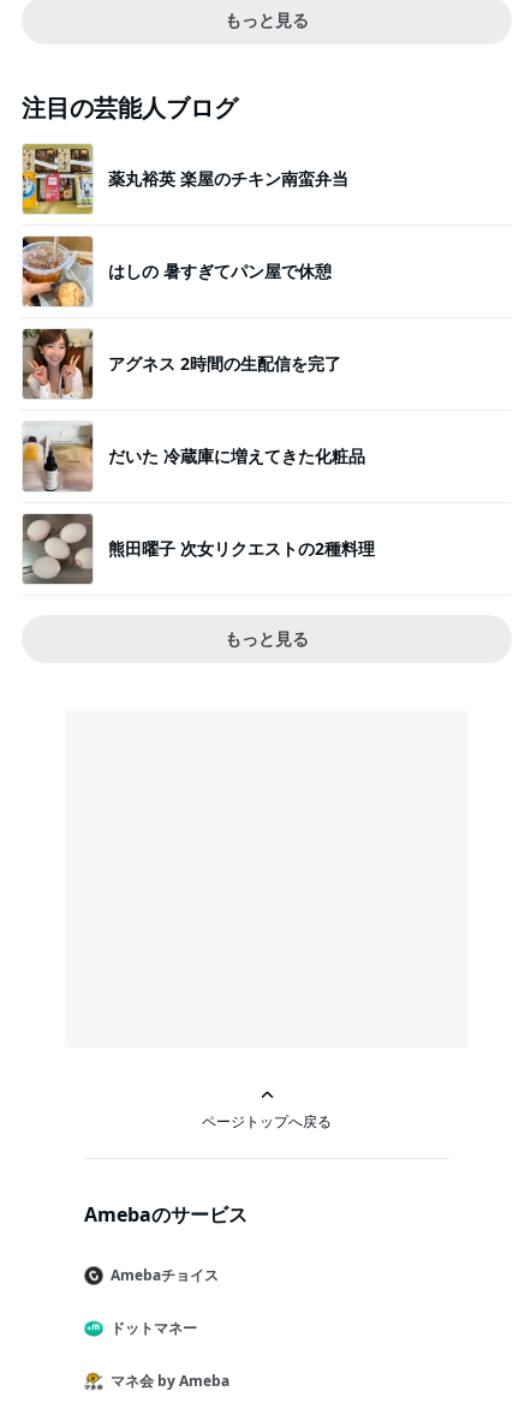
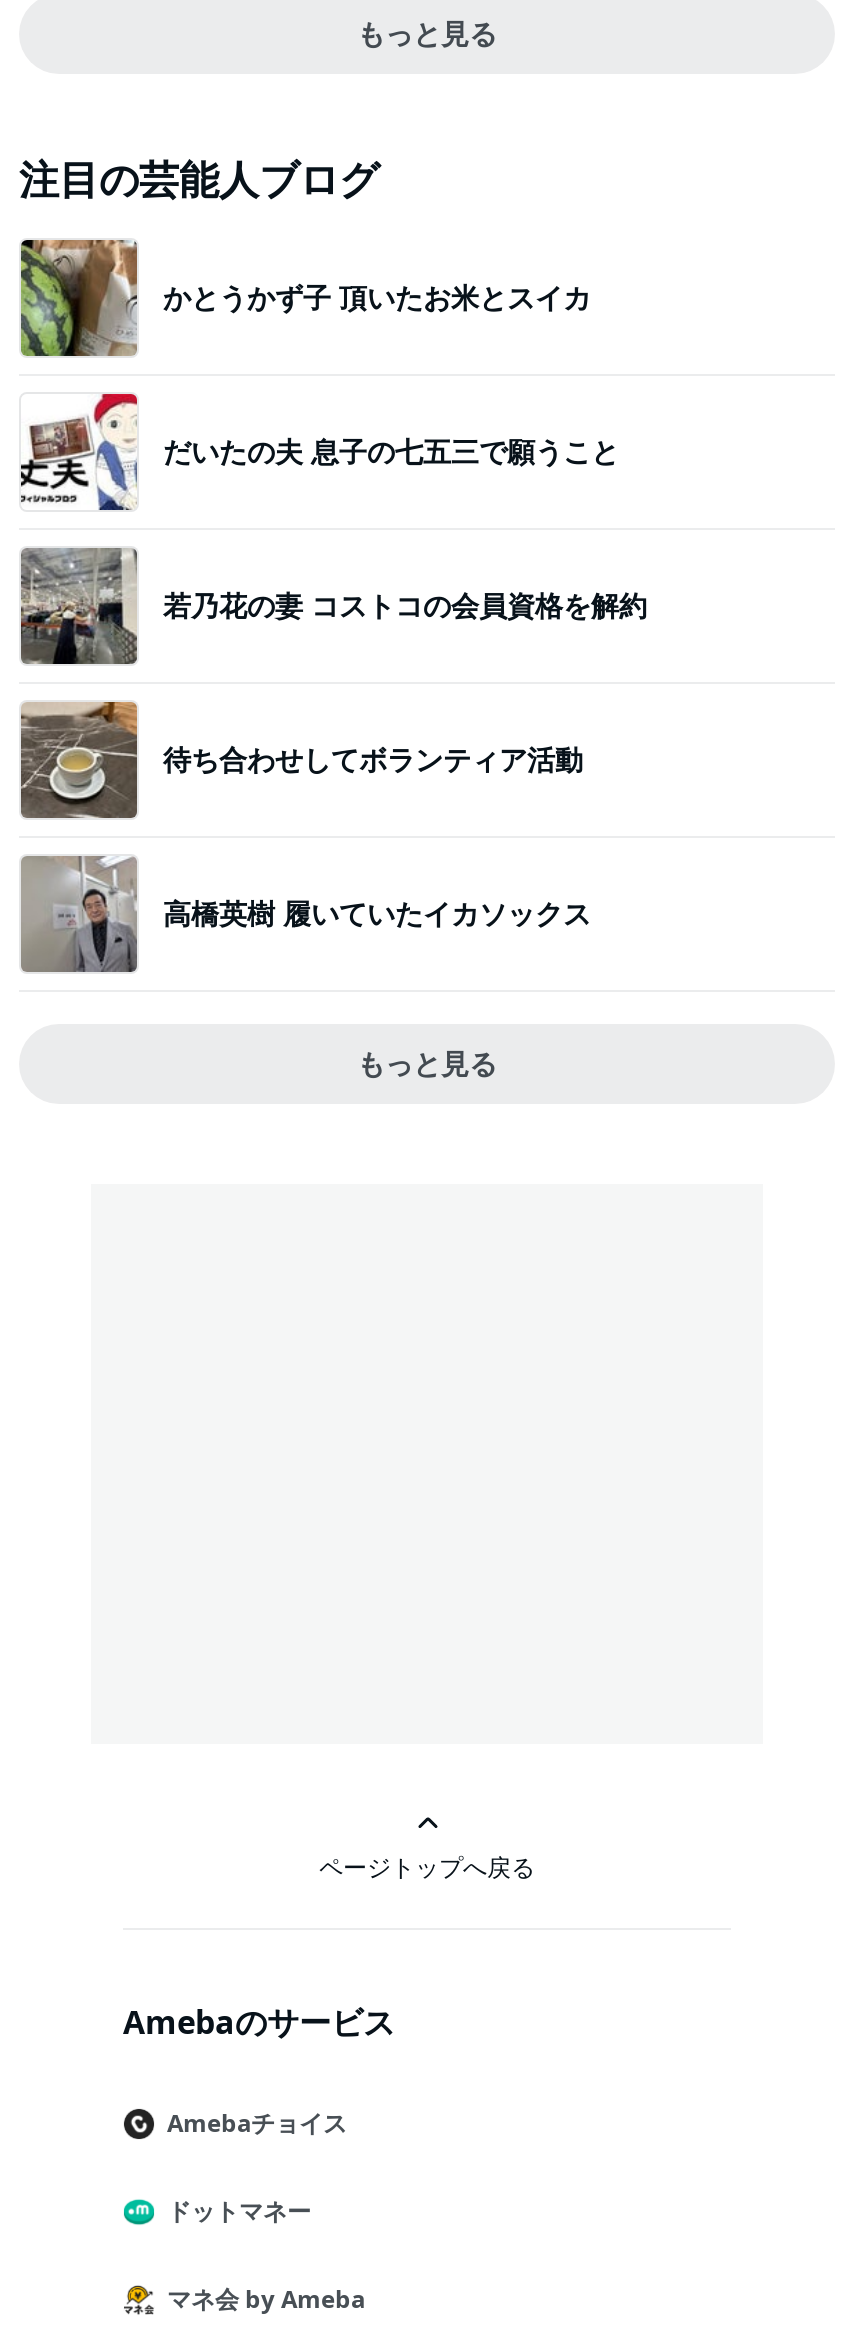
[22,143,348,215] [image] | 薬丸裕英 楽屋のチキン南蛮弁当 -> [19,238,591,358] [image] | かとうかず子 頂いたお米とスイカ
[22,235,332,308] [image] | はしの 暑すぎてパン屋で休憩 -> [19,392,619,512] [image] | だいたの夫 息子の七五三で願うこと
[23,328,341,400] [image] | アグネス 2時間の生配信を完了 -> [21,546,647,666] [image] | 若乃花の妻 コストコの会員資格を解約
[22,422,365,492] [image] | だいた 冷蔵庫に増えてきた化粧品 -> [19,700,583,818] [image] | 待ち合わせしてボランティア活動
[23,513,375,583] [image] | 熊田曜子 次女リクエストの2種料理 -> [21,854,591,972] [image] | 高橋英樹 履いていたイカソックス

